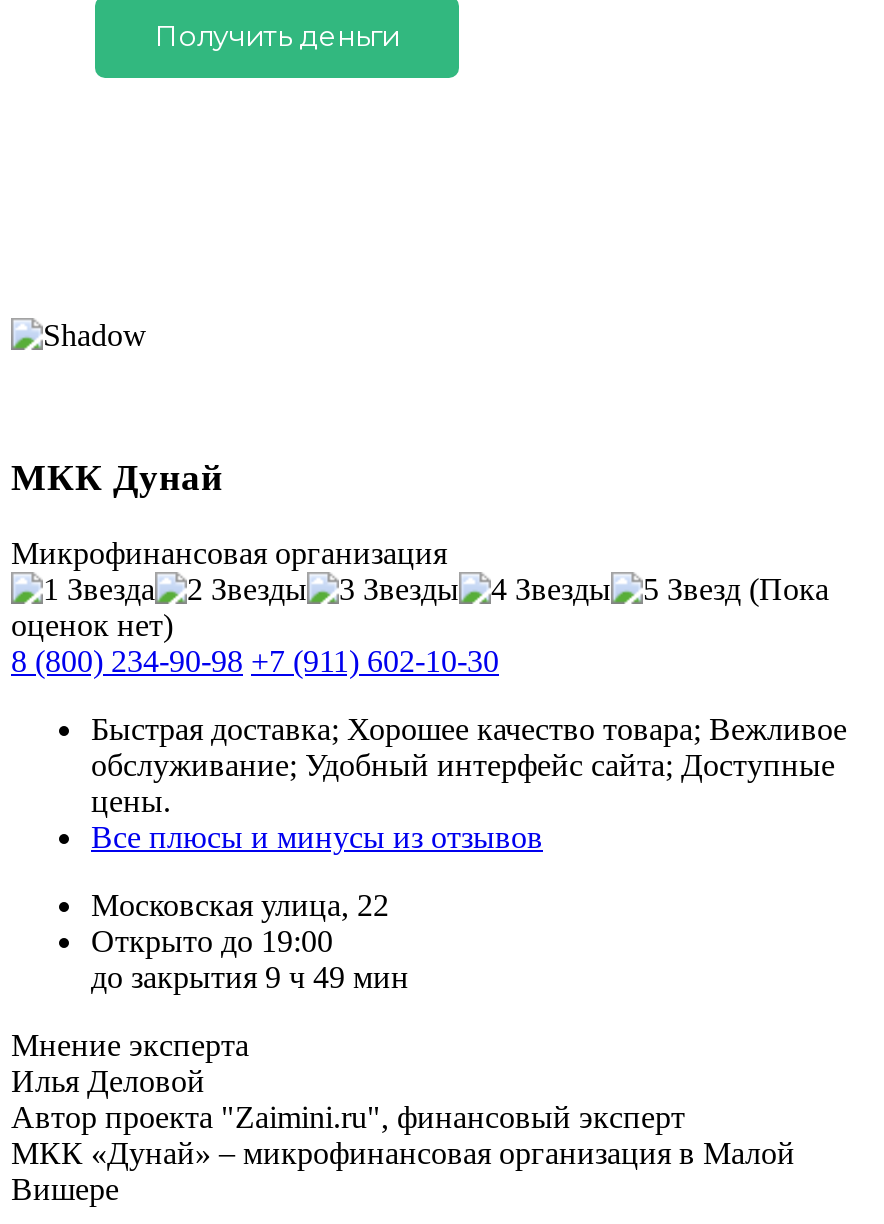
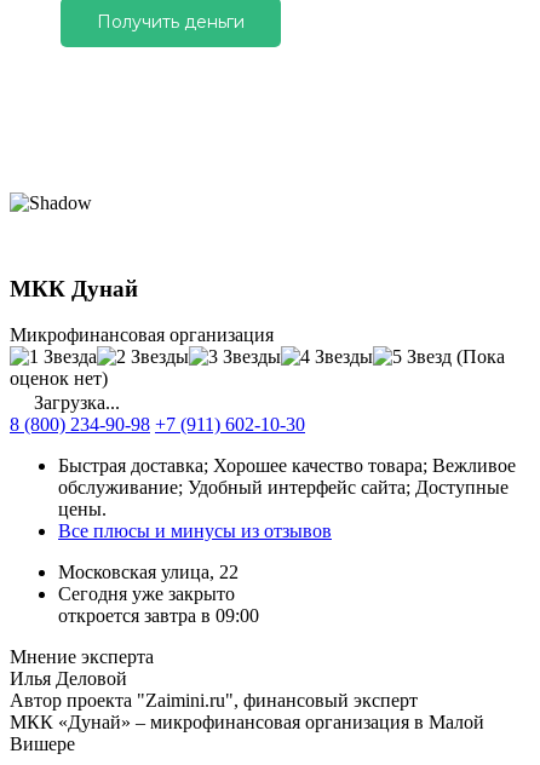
none -> [29,393,120,413] Загрузка...
[91,925,409,995] Открыто до 19:00 | до закрытия 9 ч 49 мин -> [58,584,259,626] Сегодня уже закрыто | откроется завтра в 09:00

